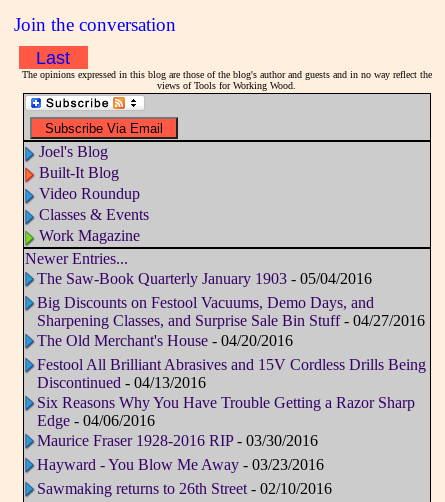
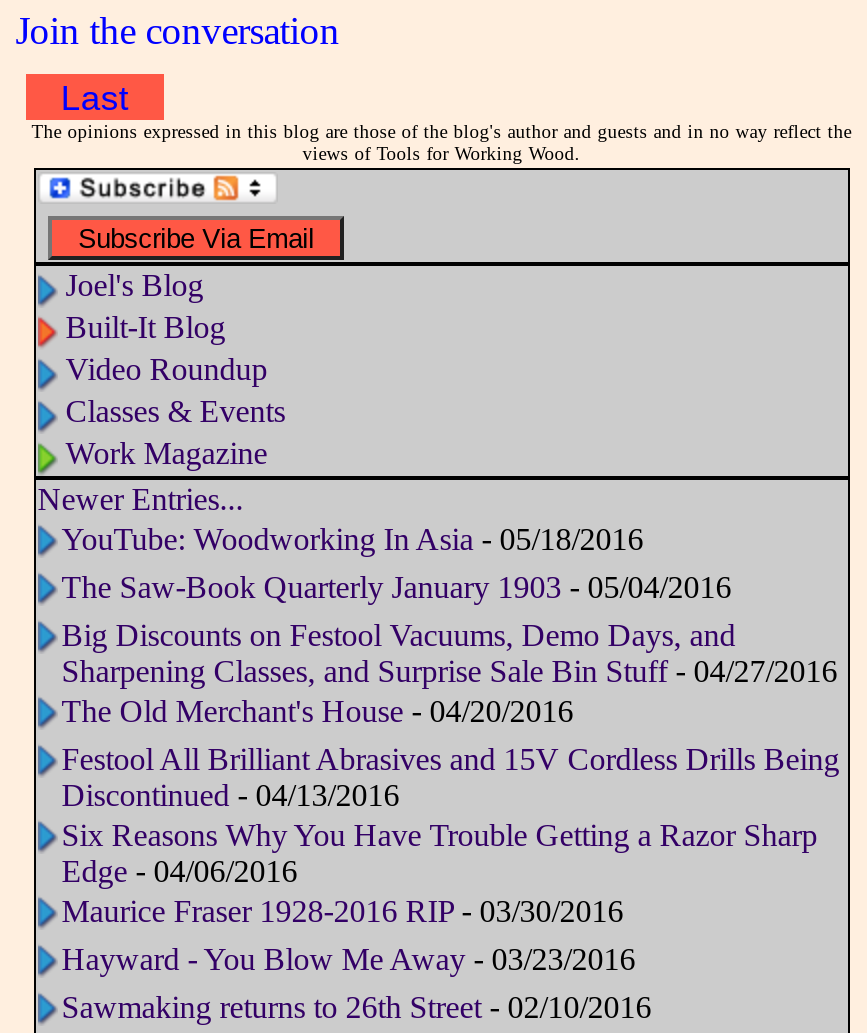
none -> [62,523,644,557] YouTube: Woodworking In Asia - 05/18/2016

